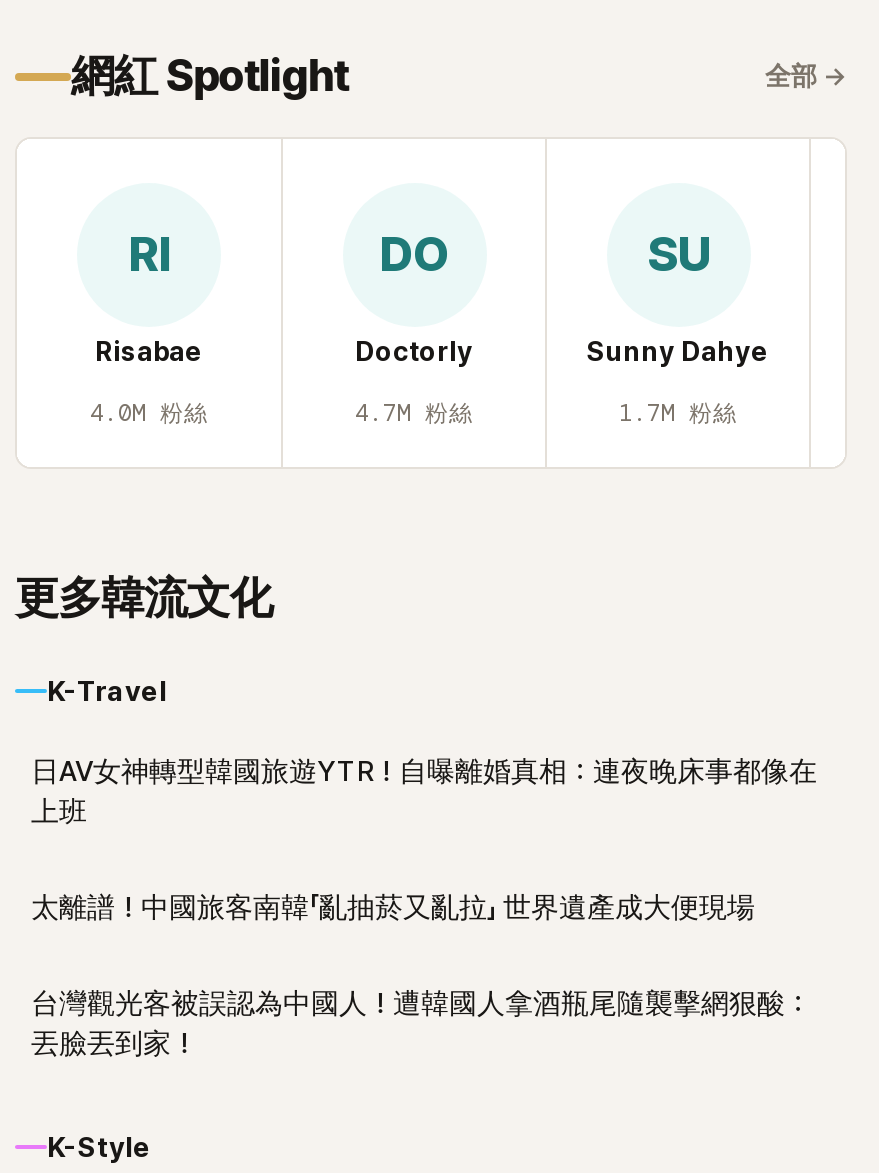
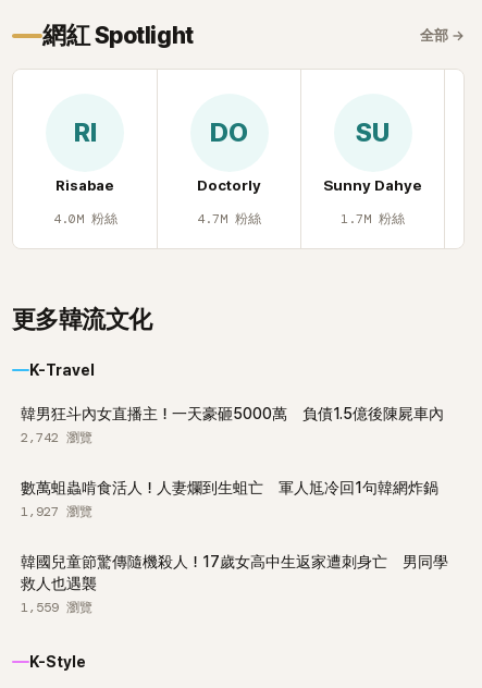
[31,755,817,827] 日AV女神轉型韓國旅遊YTR！自曝離婚真相：連夜晚床事都像在 | 上班 -> [21,405,443,446] 韓男狂斗內女直播主！一天豪砸5000萬 負債1.5億後陳屍車內 | 2,742 瀏覽
[31,891,755,923] 太離譜！中國旅客南韓「亂抽菸又亂拉」 世界遺產成大便現場 -> [21,479,437,520] 數萬蛆蟲啃食活人！人妻爛到生蛆亡 軍人尪冷回1句韓網炸鍋 | 1,927 瀏覽
[31,987,811,1059] 台灣觀光客被誤認為中國人！遭韓國人拿酒瓶尾隨襲擊網狠酸： | 丟臉丟到家！ -> [21,553,448,616] 韓國兒童節驚傳隨機殺人！17歲女高中生返家遭刺身亡 男同學 | 救人也遇襲 | 1,559 瀏覽

